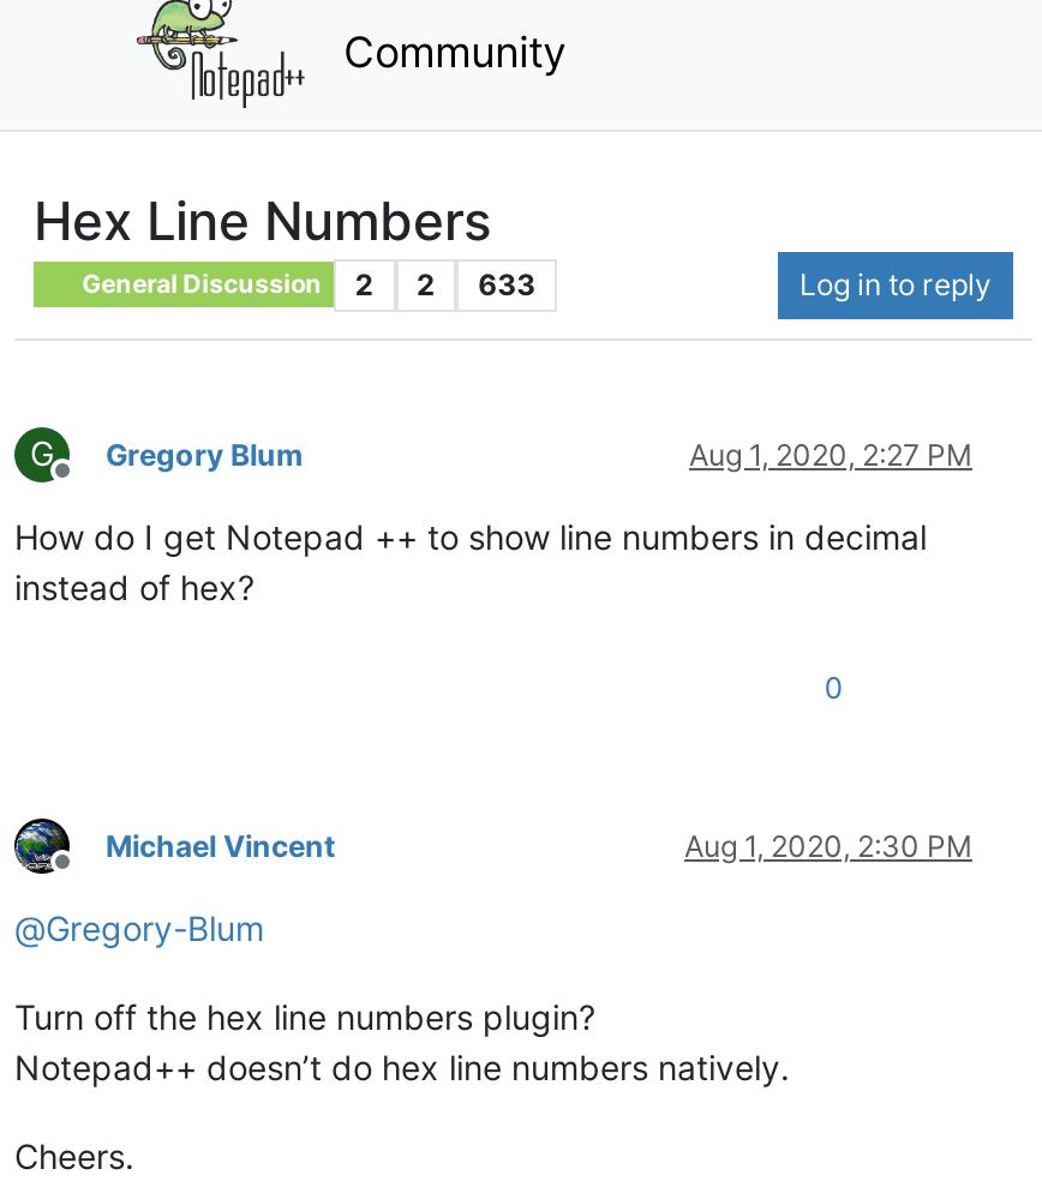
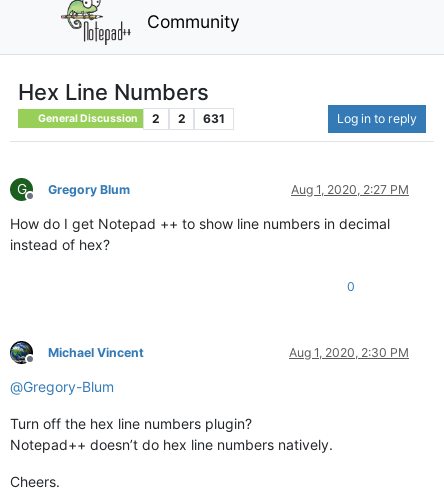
[77,266,536,302] General Discussion 2 2 633 -> [36,111,225,126] General Discussion 2 2 631

